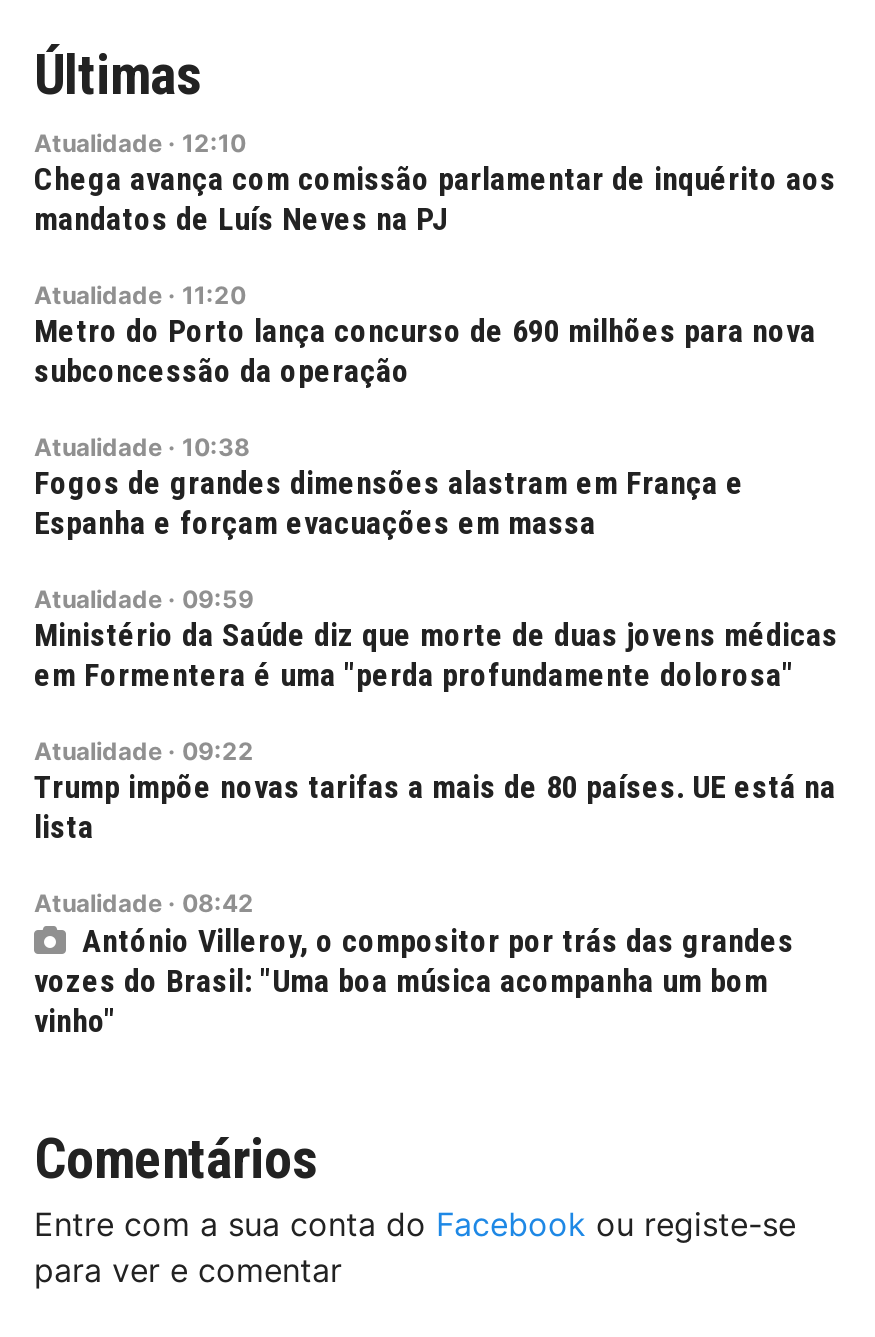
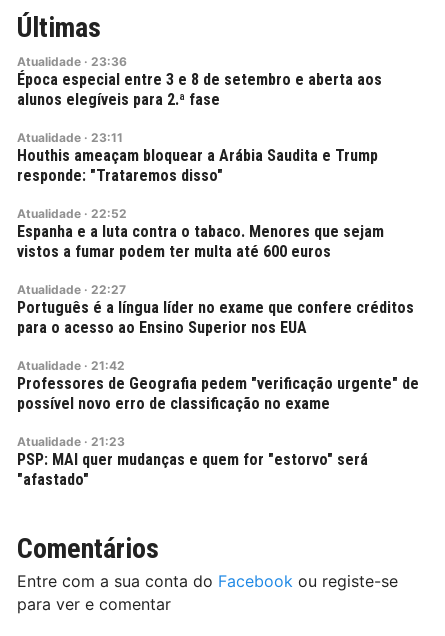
[34,128,836,238] Atualidade · 12:10 | Chega avança com comissão parlamentar de inquérito aos | mandatos de Luís Neves na PJ -> [17,54,382,109] Atualidade · 23:36 | Época especial entre 3 e 8 de setembro e aberta aos | alunos elegíveis para 2.ª fase
[34,280,816,390] Atualidade · 11:20 | Metro do Porto lança concurso de 690 milhões para nova | subconcessão da operação -> [17,130,378,185] Atualidade · 23:11 | Houthis ameaçam bloquear a Arábia Saudita e Trump | responde: "Trataremos disso"
[34,432,744,542] Atualidade · 10:38 | Fogos de grandes dimensões alastram em França e | Espanha e forçam evacuações em massa -> [17,206,384,261] Atualidade · 22:52 | Espanha e a luta contra o tabaco. Menores que sejam | vistos a fumar podem ter multa até 600 euros
[34,584,838,694] Atualidade · 09:59 | Ministério da Saúde diz que morte de duas jovens médicas | em Formentera é uma "perda profundamente dolorosa" -> [17,282,414,337] Atualidade · 22:27 | Português é a língua líder no exame que confere créditos | para o acesso ao Ensino Superior nos EUA
[34,736,836,846] Atualidade · 09:22 | Trump impõe novas tarifas a mais de 80 países. UE está na | lista -> [17,358,419,413] Atualidade · 21:42 | Professores de Geografia pedem "verificação urgente" de | possível novo erro de classificação no exame
[34,888,794,1040] Atualidade · 08:42 | António Villeroy, o compositor por trás das grandes | vozes do Brasil: "Uma boa música acompanha um bom | vinho" -> [17,434,368,489] Atualidade · 21:23 | PSP: MAI quer mudanças e quem for "estorvo" será | "afastado"

